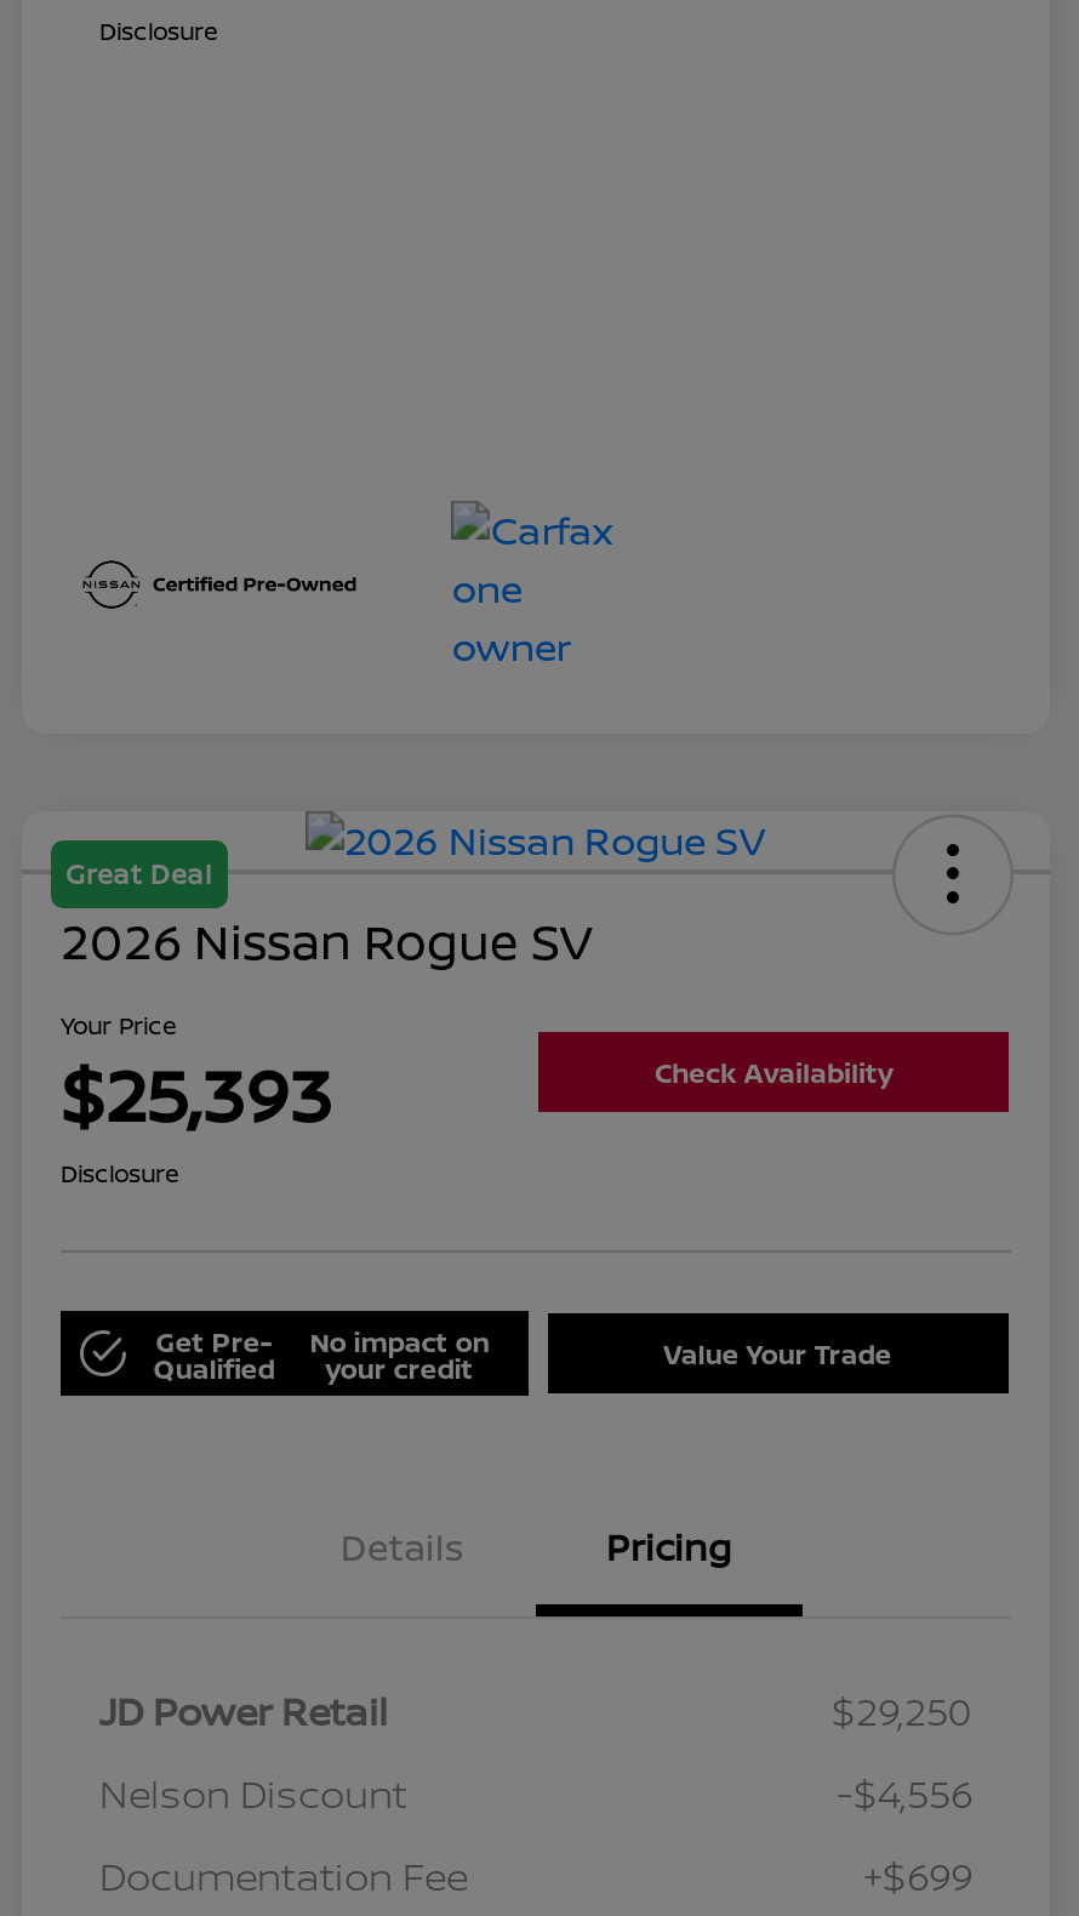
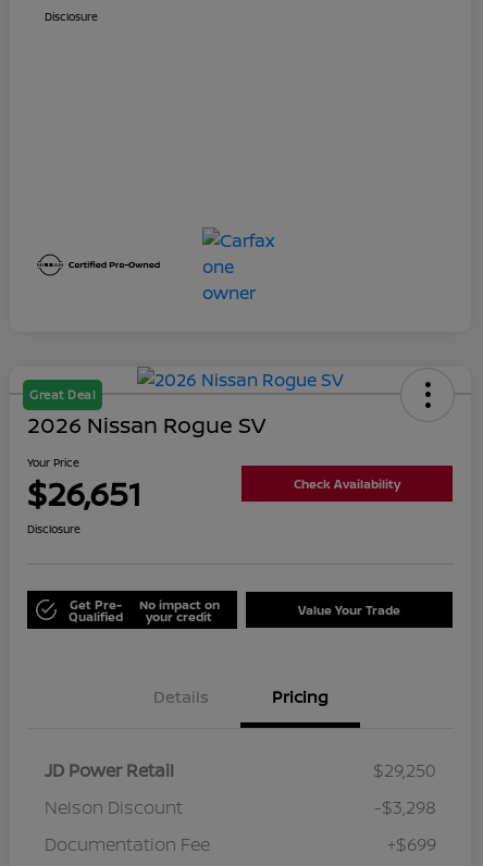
[61,1045,332,1144] $25,393 -> [27,471,141,516] $26,651
[837,1767,972,1821] -$4,556 -> [374,796,436,819] -$3,298

